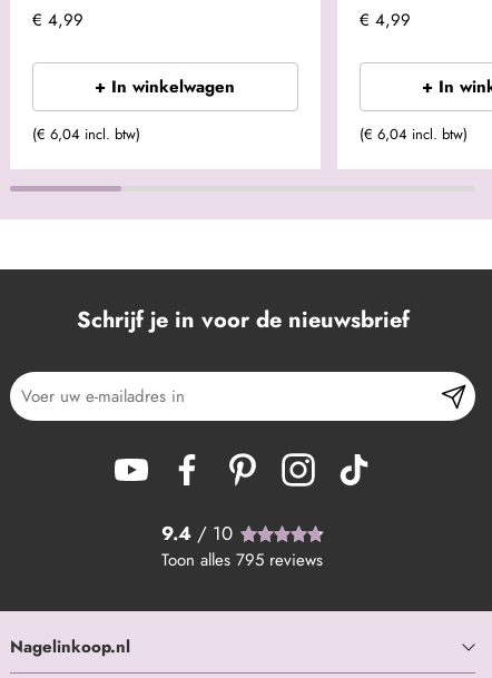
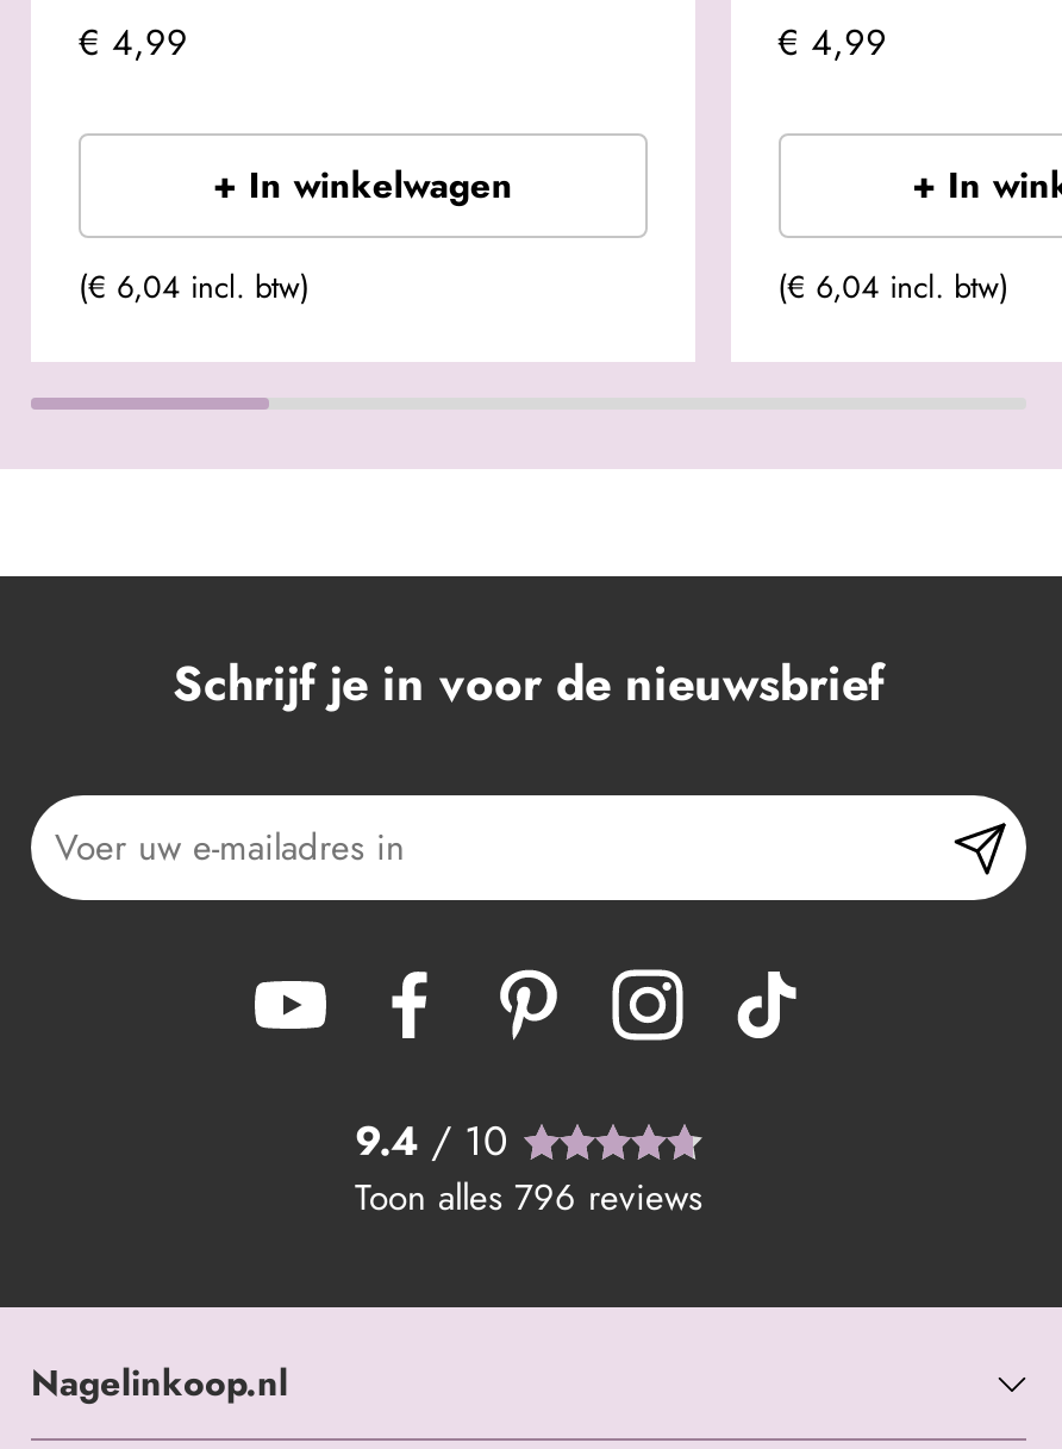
[161,548,323,572] Toon alles 795 reviews -> [355,1172,702,1224] Toon alles 796 reviews

